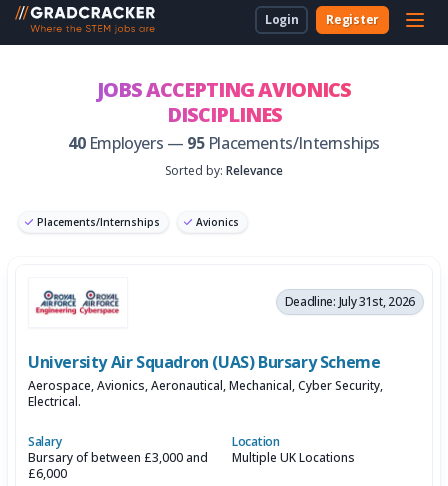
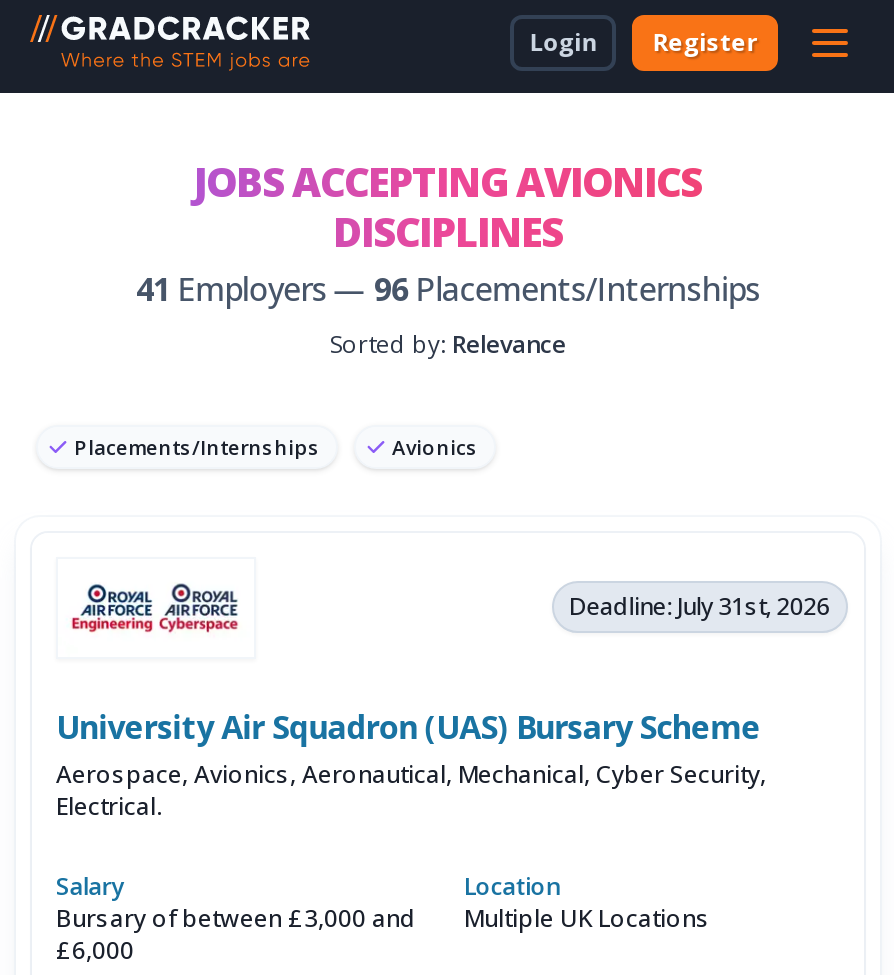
[68,132,380,154] 40 Employers — 95 Placements/Internships -> [136,267,760,311] 41 Employers — 96 Placements/Internships

